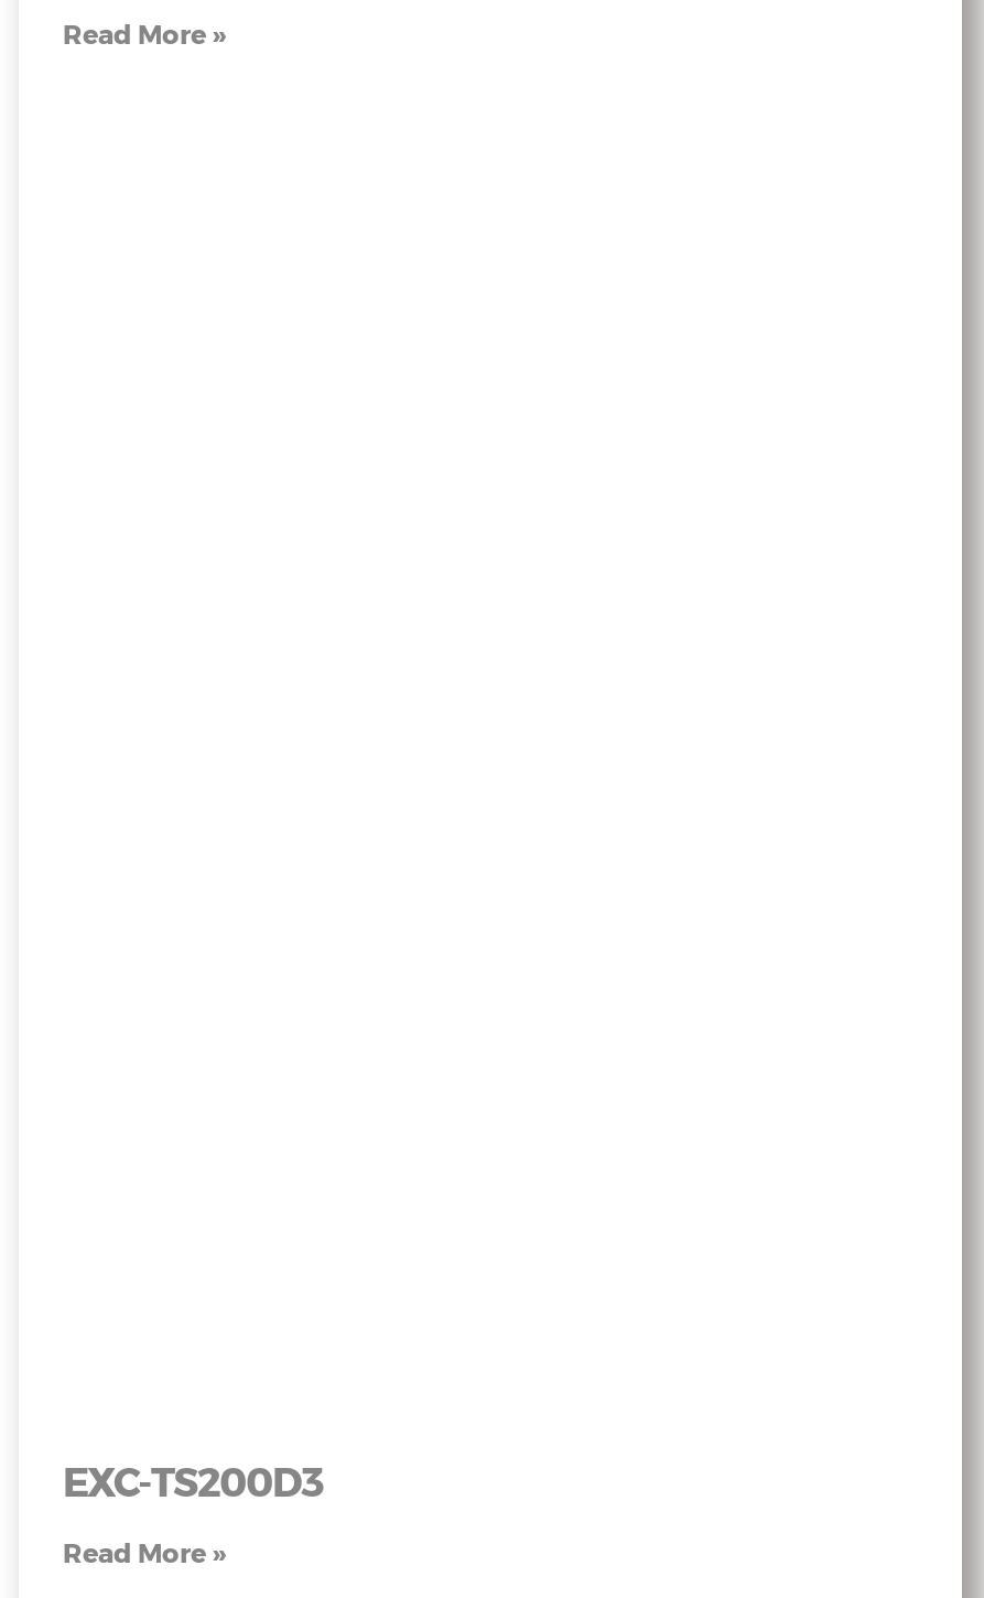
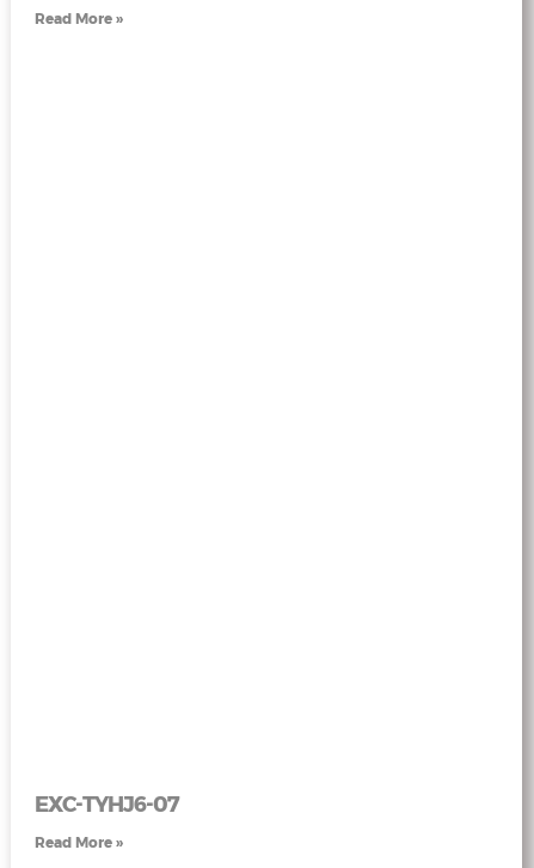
[63,1460,323,1509] EXC-TS200D3 -> [35,791,179,818] EXC-TYHJ6-07

